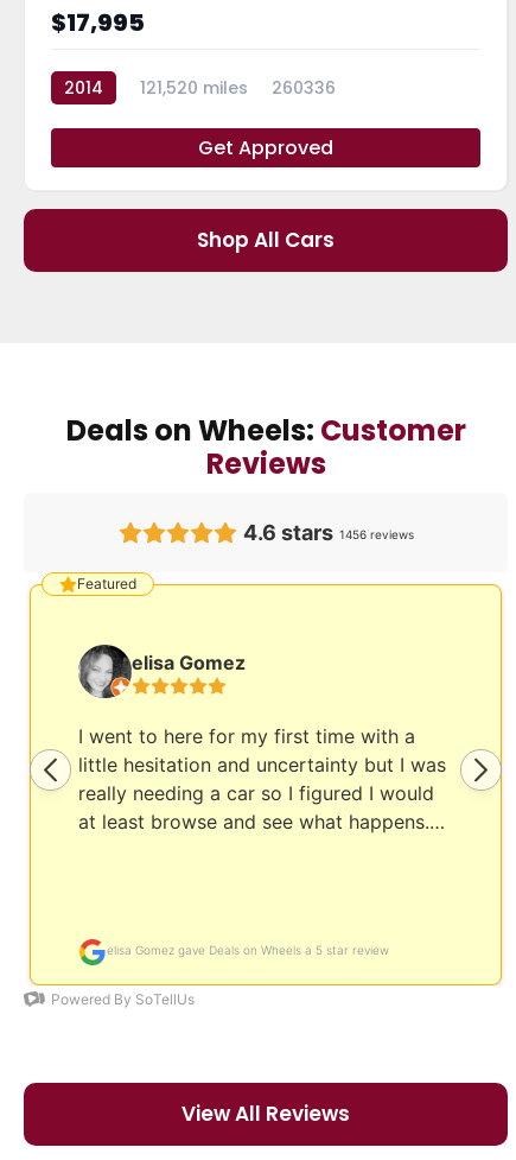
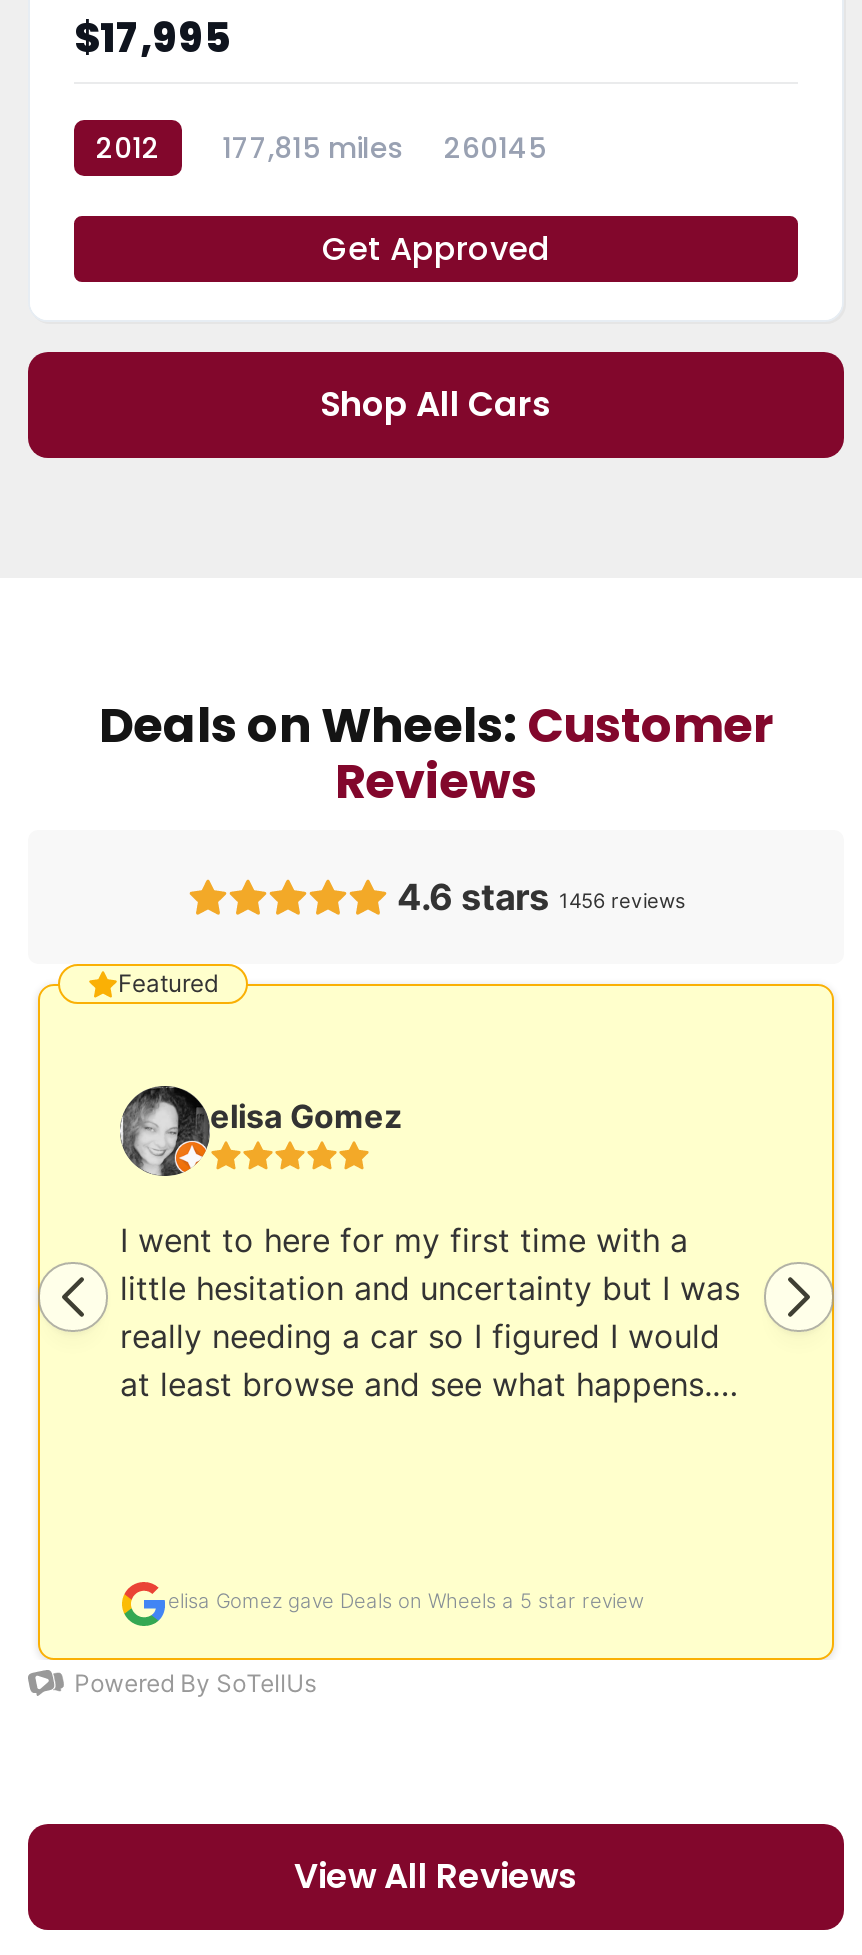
[64,76,103,99] 2014 -> [96,128,160,168] 2012
[140,76,248,99] 121,520 miles -> [222,128,404,168] 177,815 miles
[272,76,336,99] 260336 -> [444,128,546,168] 260145

